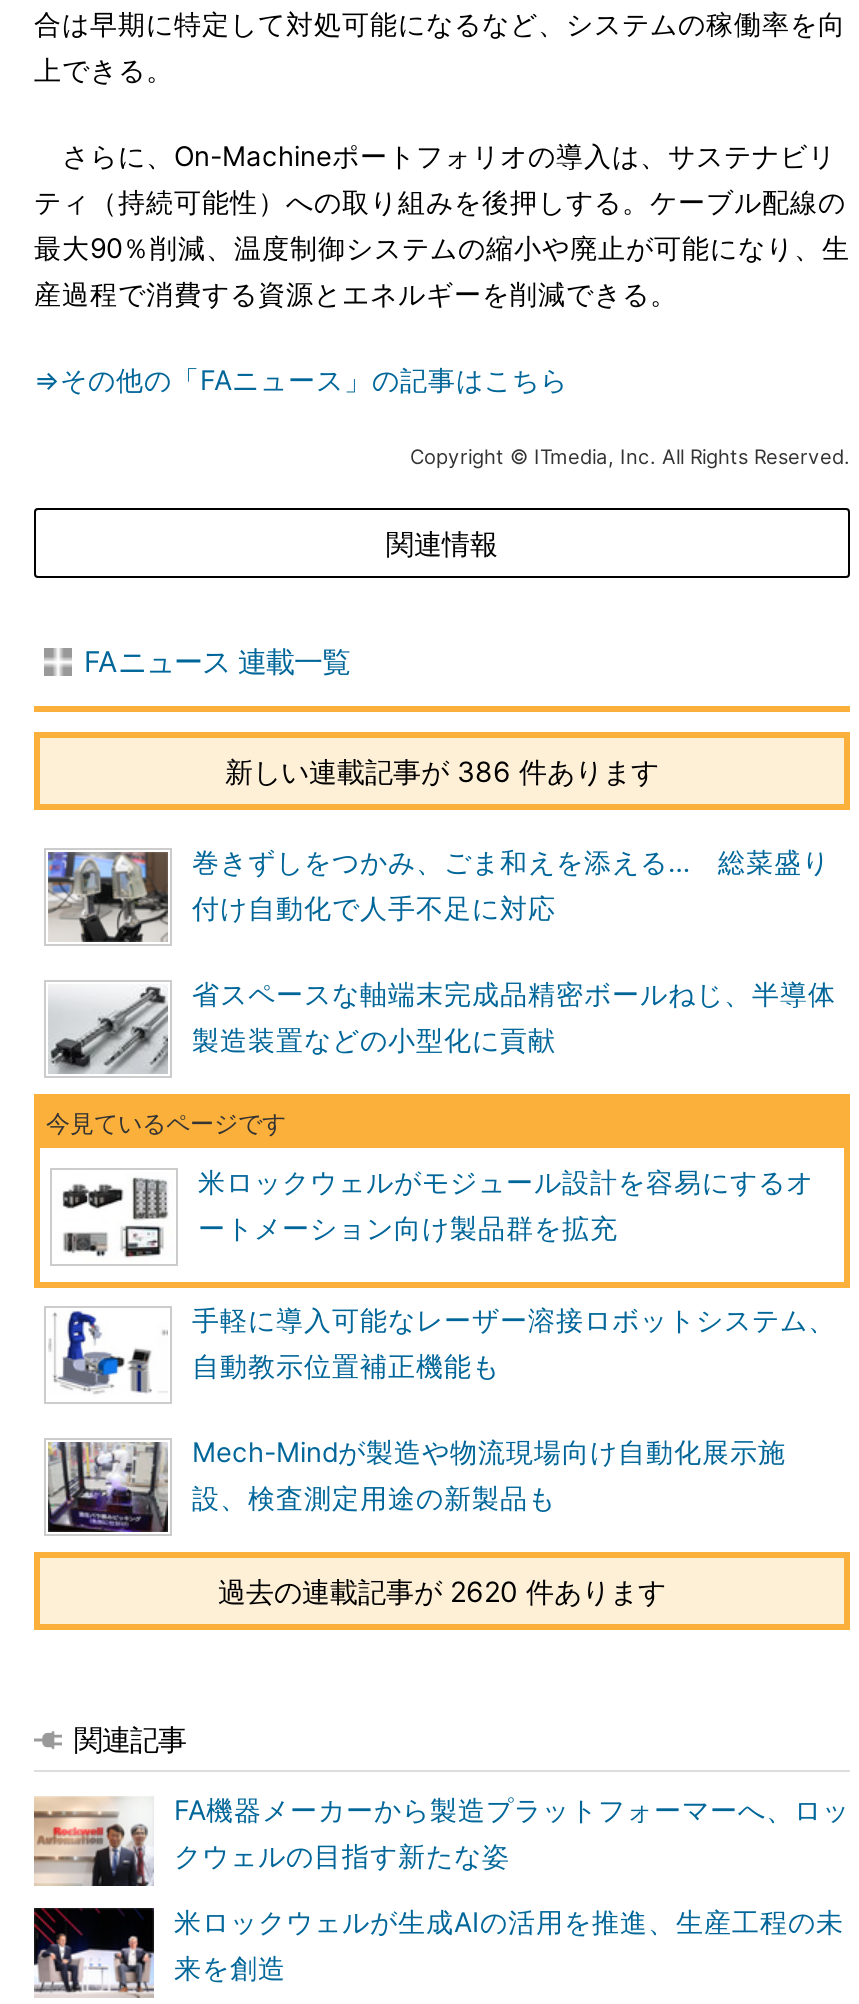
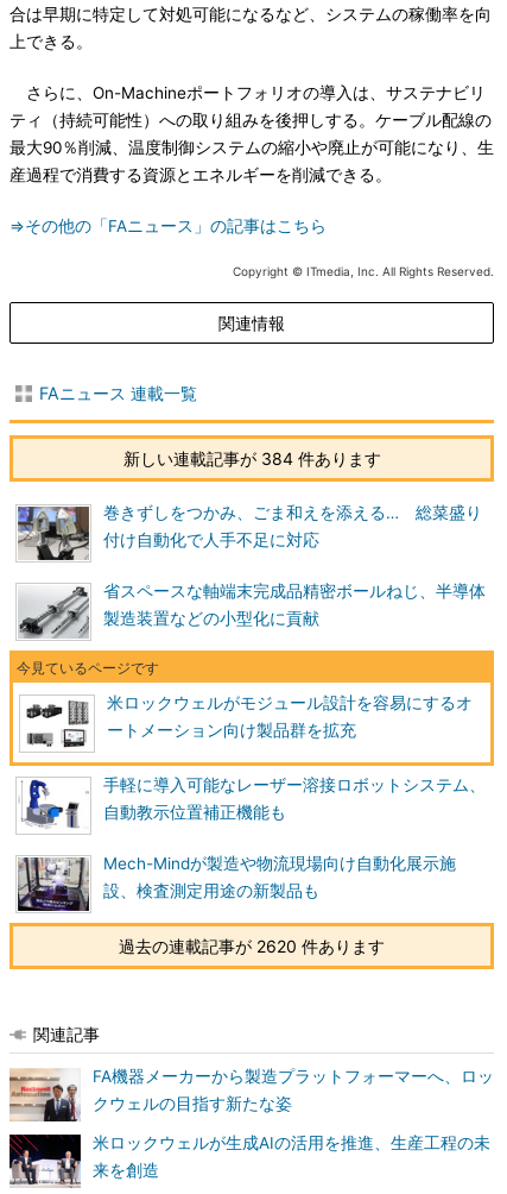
[225,754,659,788] 新しい連載記事が 386 件あります -> [123,448,381,469] 新しい連載記事が 384 件あります

